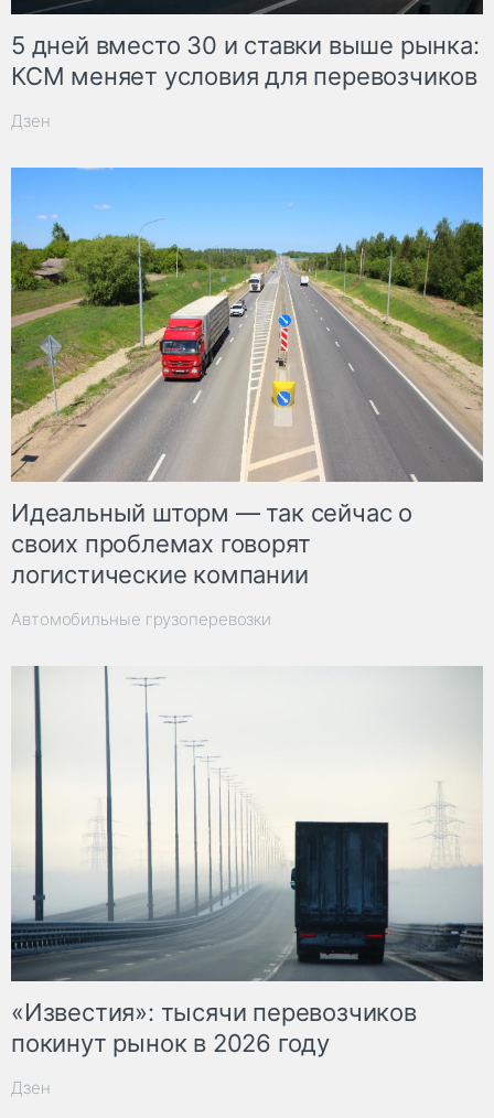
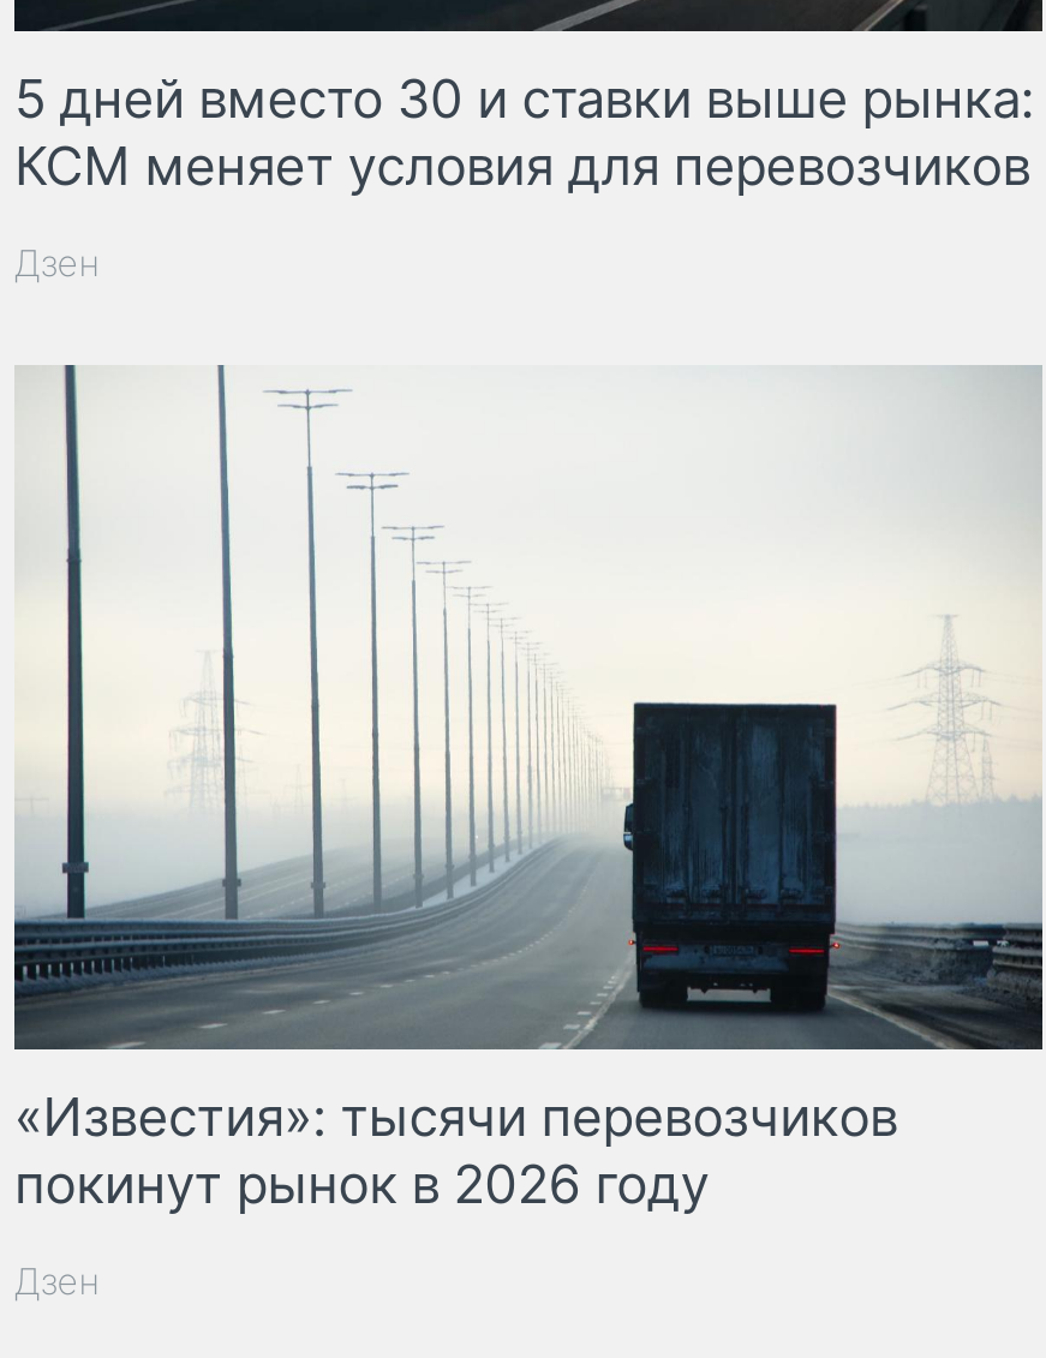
[10,166,484,630] [image] | Идеальный шторм — так сейчас о | своих проблемах говорят | логистические компании | Автомобильные грузоперевозки -> none

